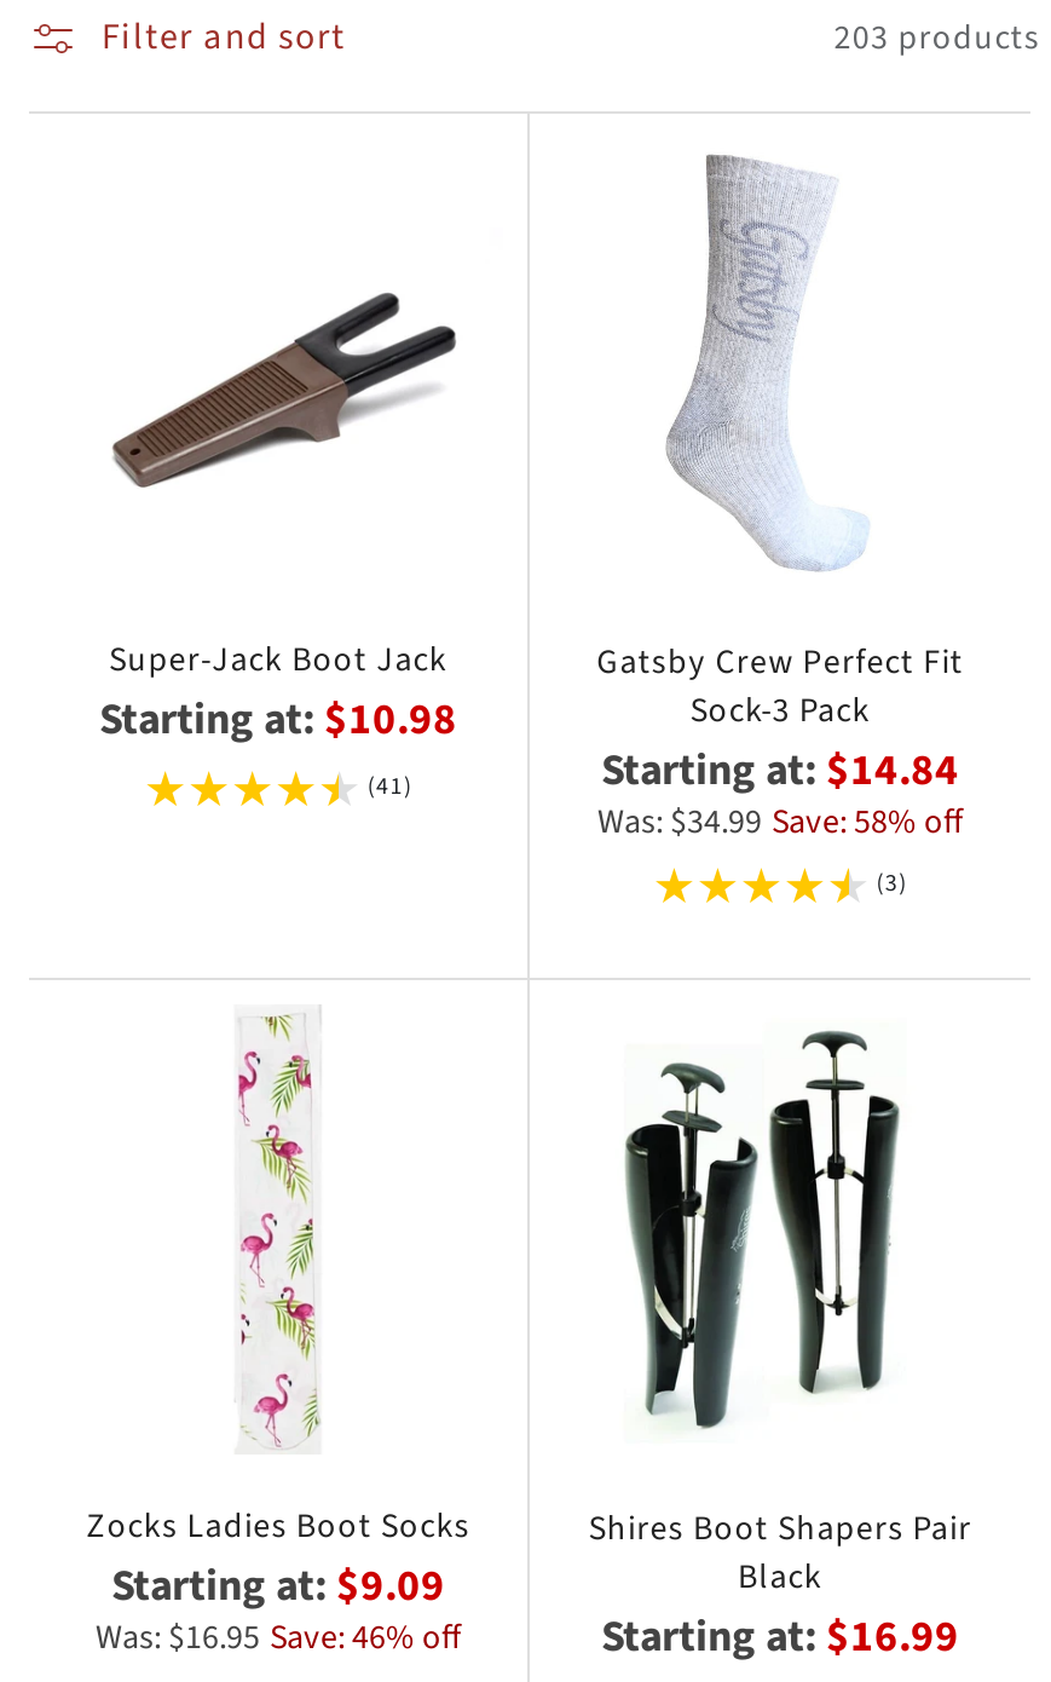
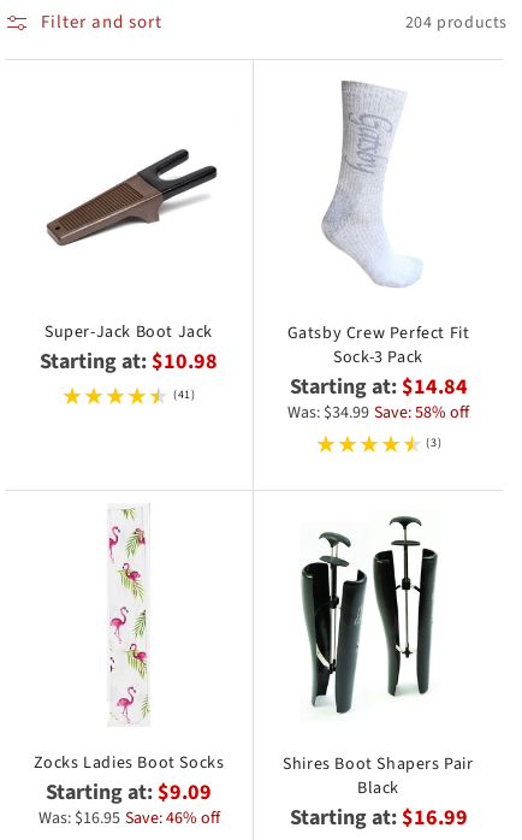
[834,13,1040,62] 203 products -> [405,10,508,34] 204 products

